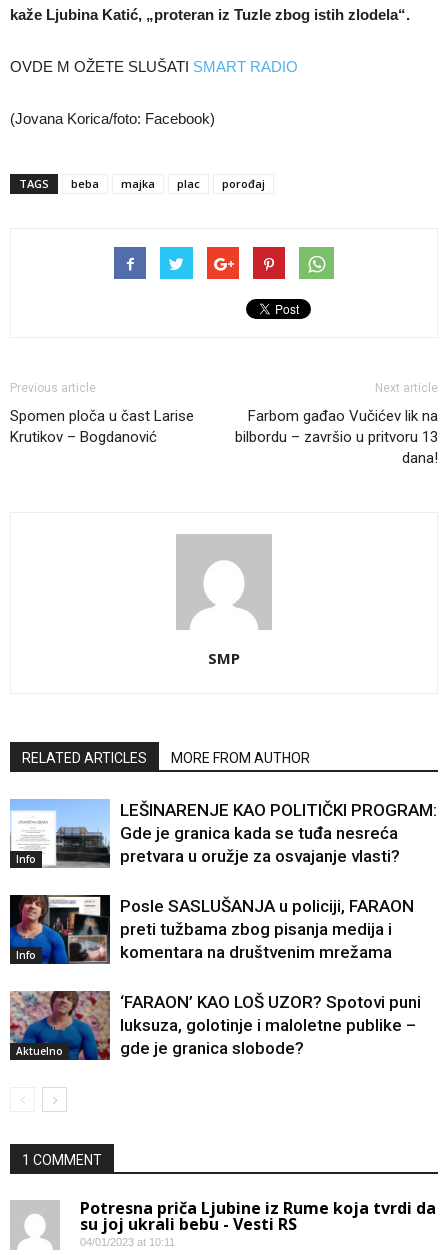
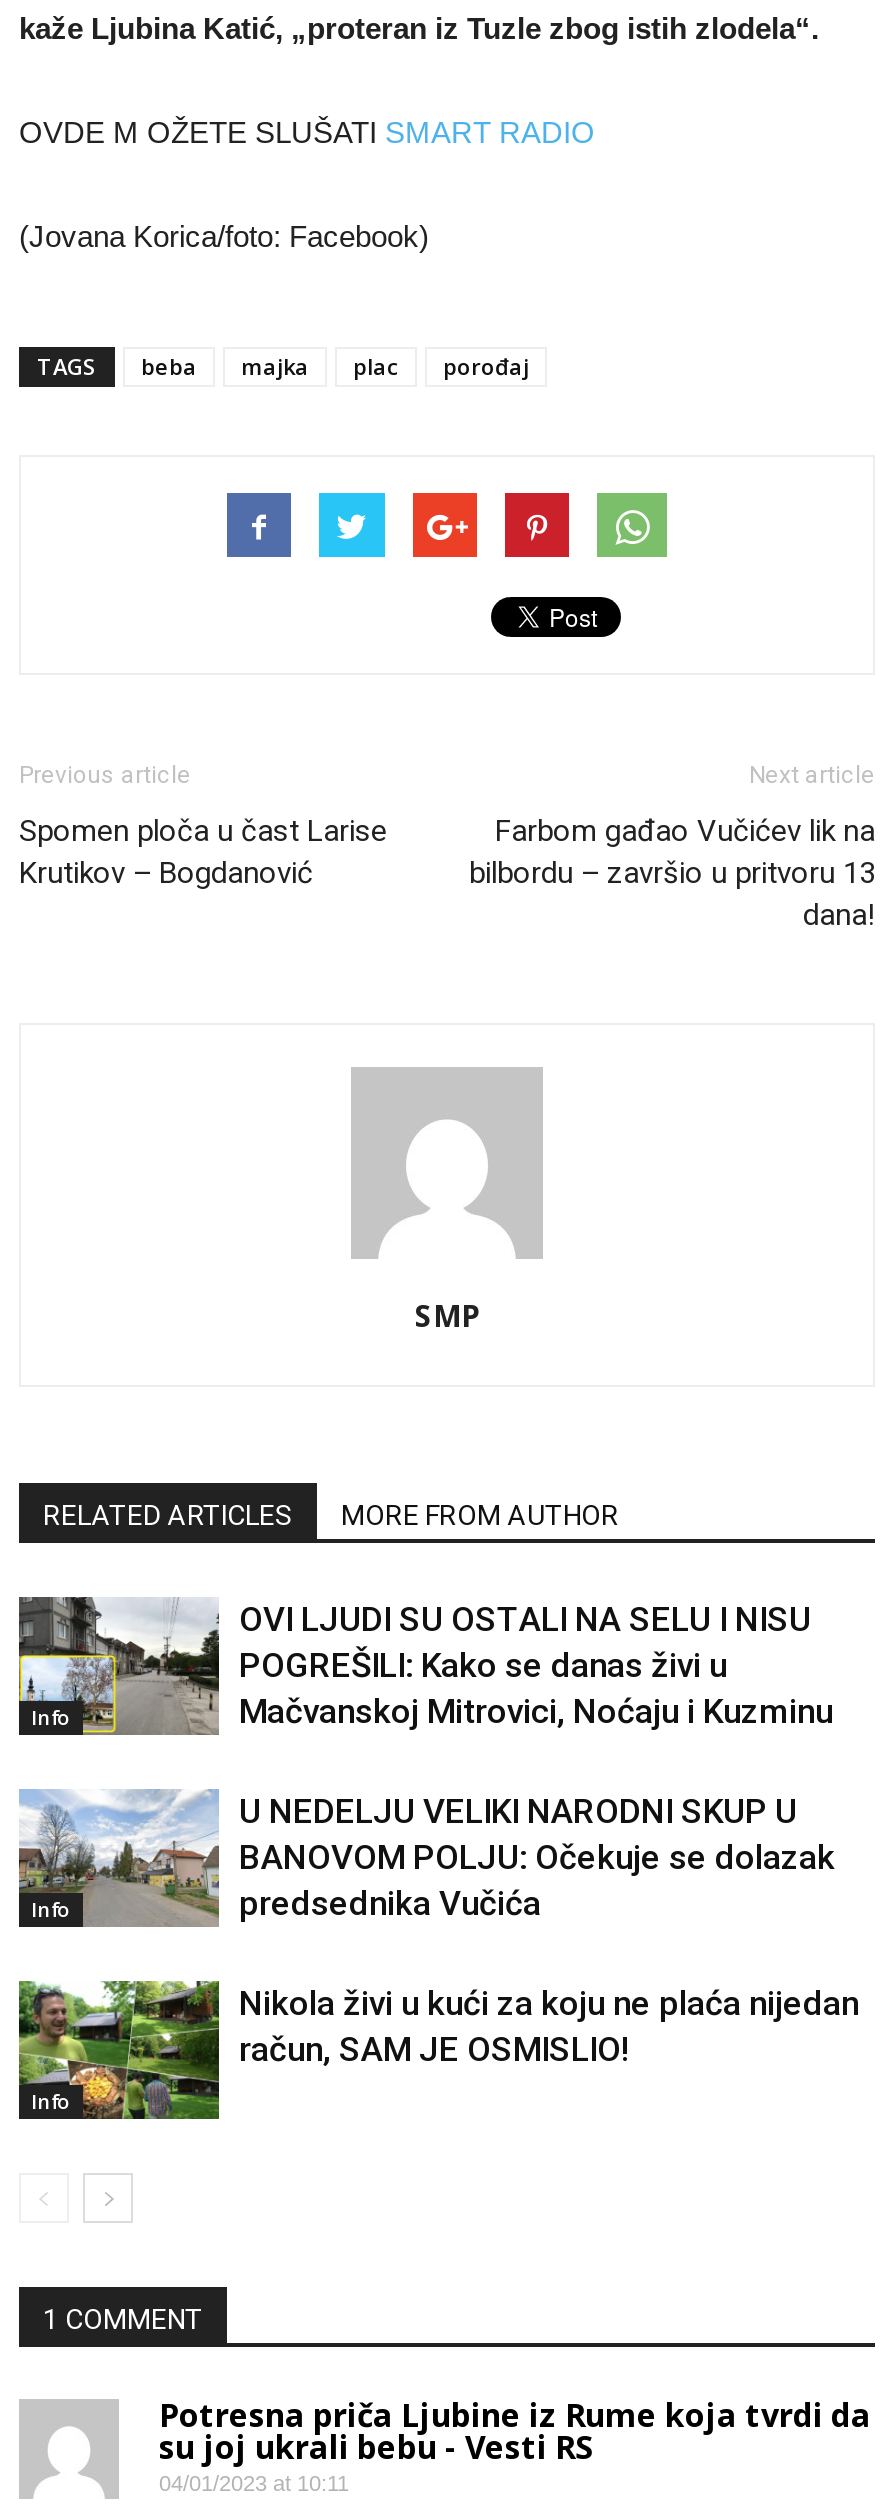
[10,798,437,868] [image] | LEŠINARENJE KAO POLITIČKI PROGRAM: | Gde je granica kada se tuđa nesreća | pretvara u oružje za osvajanje vlasti? -> [17,1595,833,1735] [image] | OVI LJUDI SU OSTALI NA SELU I NISU | POGREŠILI: Kako se danas živi u | Mačvanskoj Mitrovici, Noćaju i Kuzminu
[9,894,414,965] [image] | Posle SASLUŠANJA u policiji, FARAON | preti tužbama zbog pisanja medija i | komentara na društvenim mrežama -> [17,1789,835,1929] [image] | U NEDELJU VELIKI NARODNI SKUP U | BANOVOM POLJU: Očekuje se dolazak | predsednika Vučića
[9,990,106,1061] [image] | Aktuelno -> [17,1979,211,2121] [image] | Info
[120,992,421,1058] ‘FARAON’ KAO LOŠ UZOR? Spotovi puni | luksuza, golotinje i maloletne publike – | gde je granica slobode? -> [239,1983,859,2069] Nikola živi u kući za koju ne plaća nijedan | račun, SAM JE OSMISLIO!

